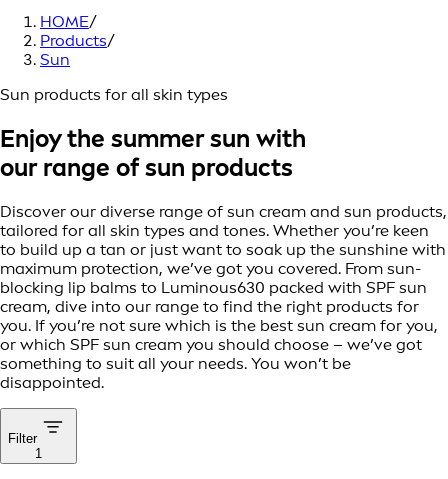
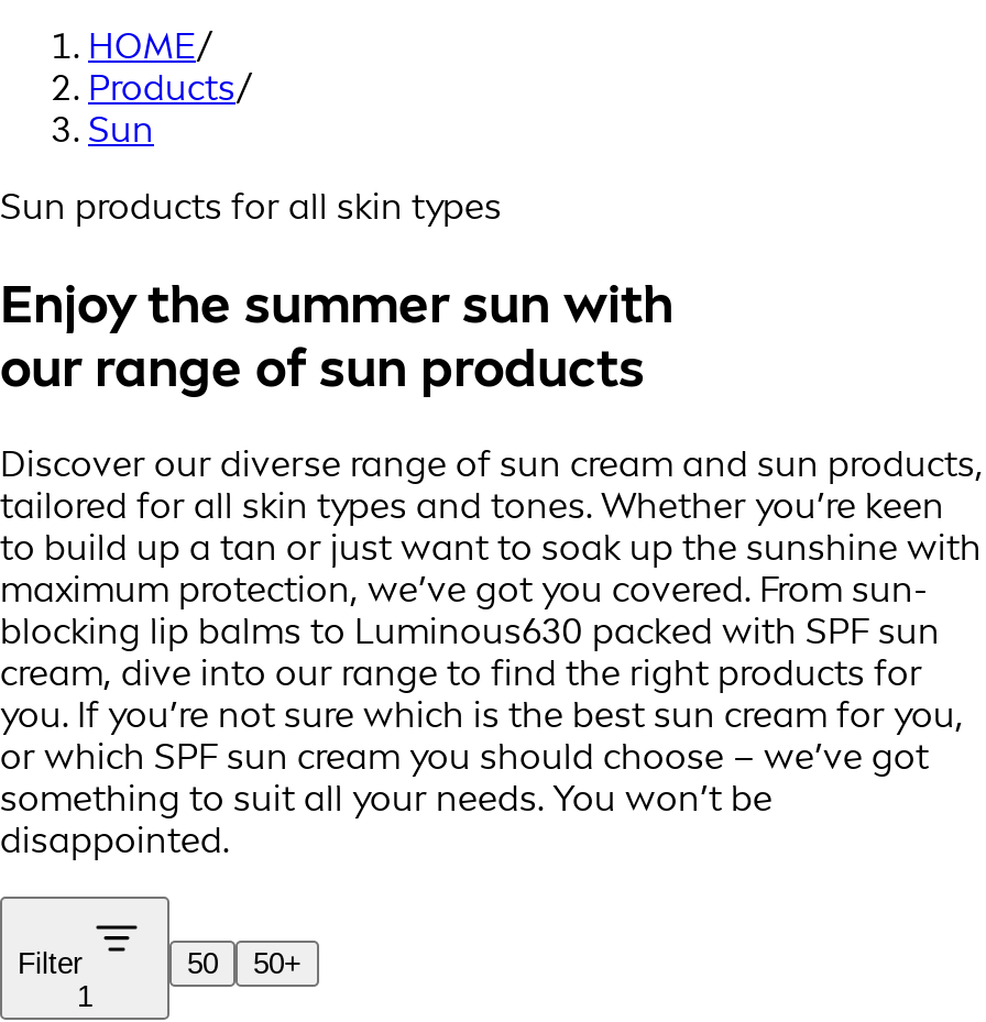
none -> [187,946,302,979] 50 | 50+

